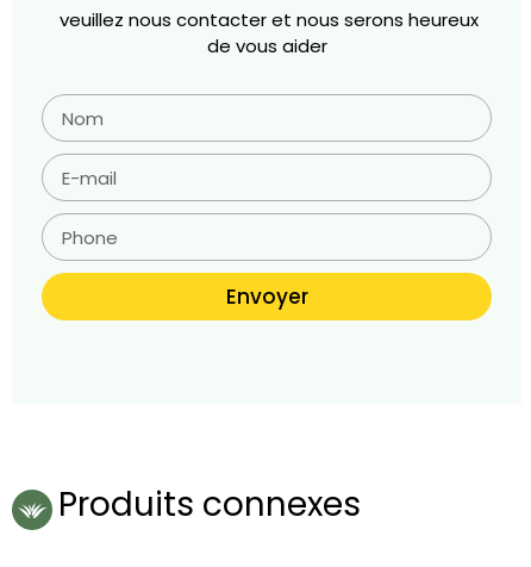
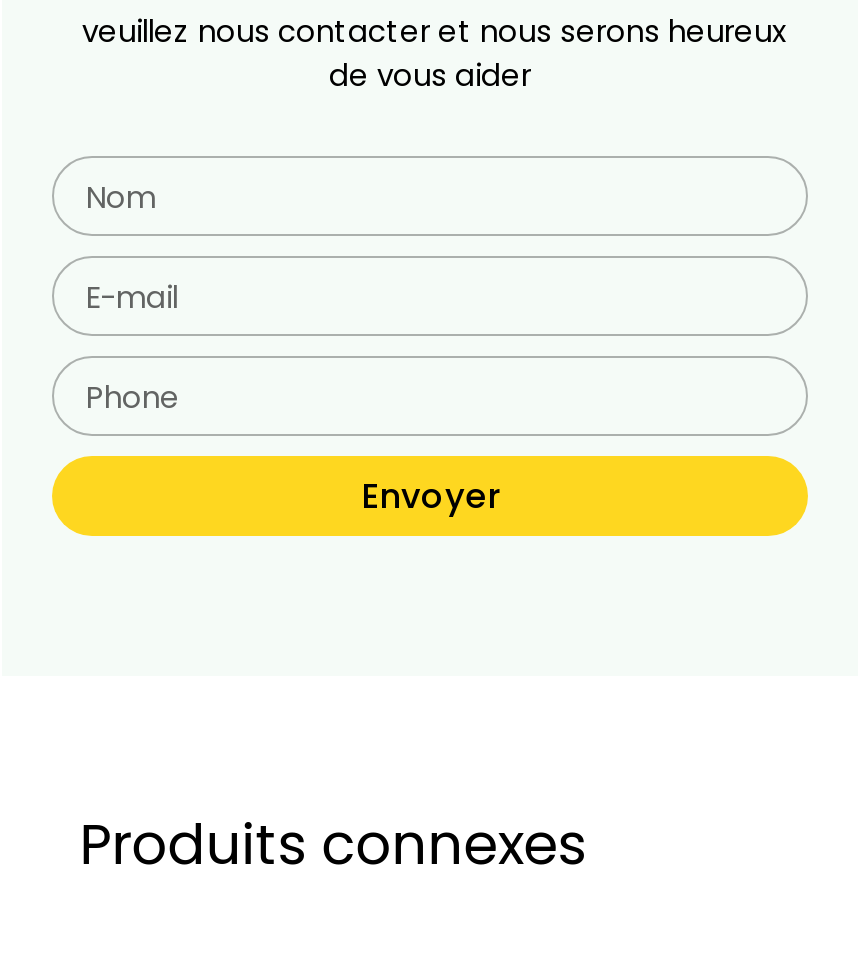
[11,488,54,531] [image] -> none

